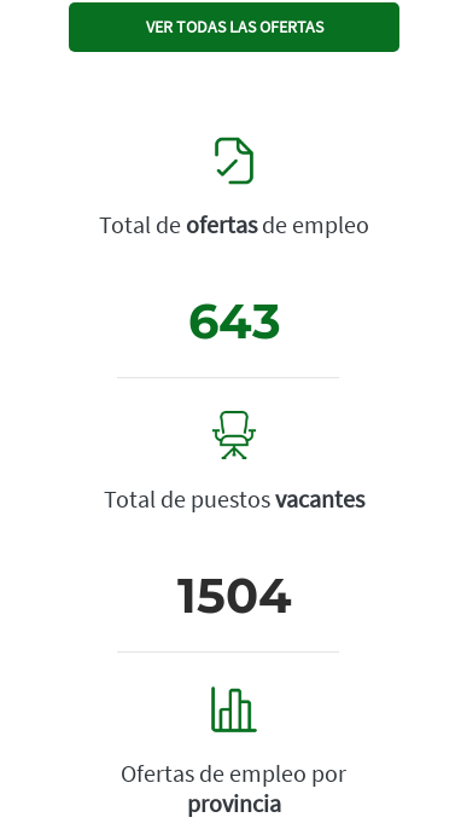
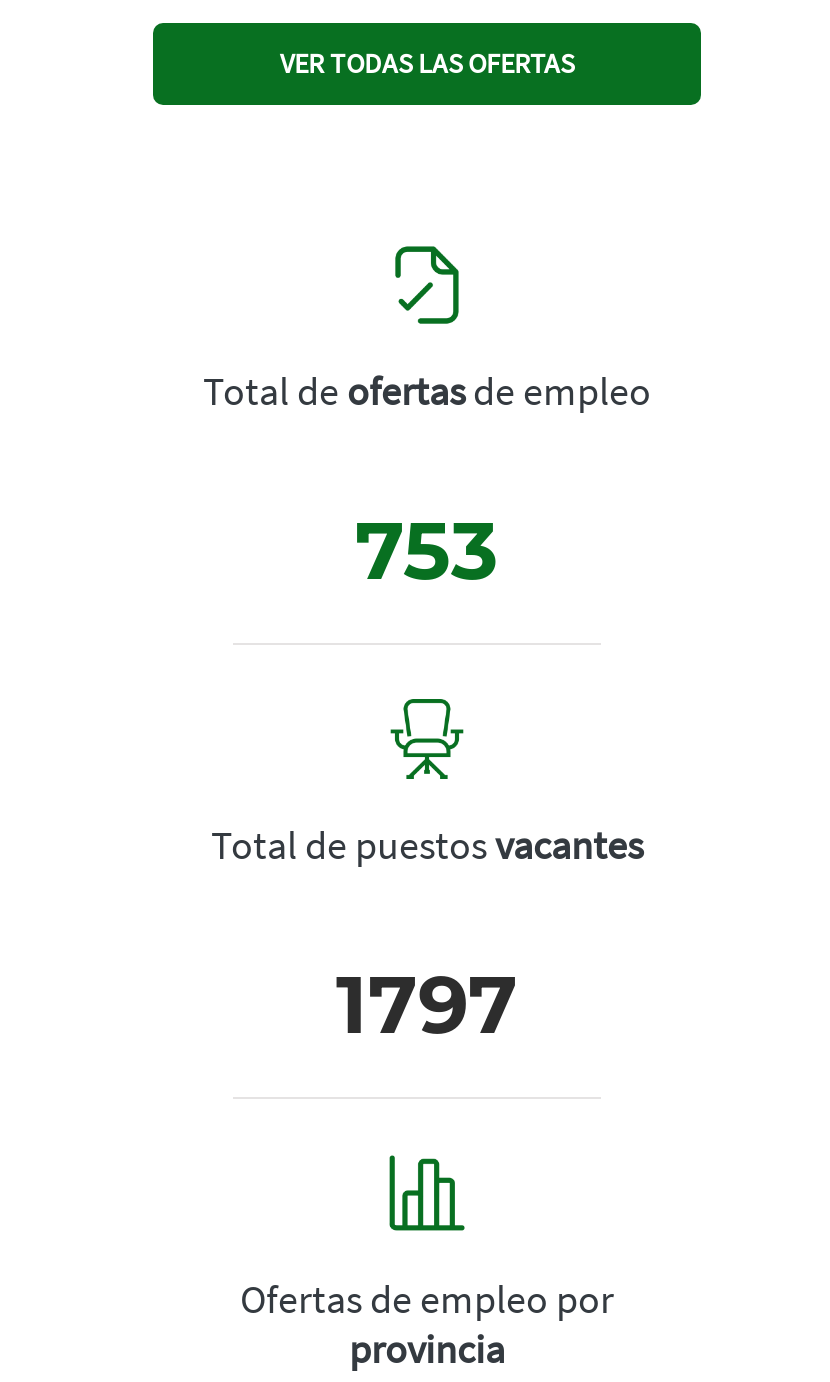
[188,291,281,351] 643 -> [355,501,499,599] 753
[177,566,291,625] 1504 -> [336,955,518,1053] 1797

